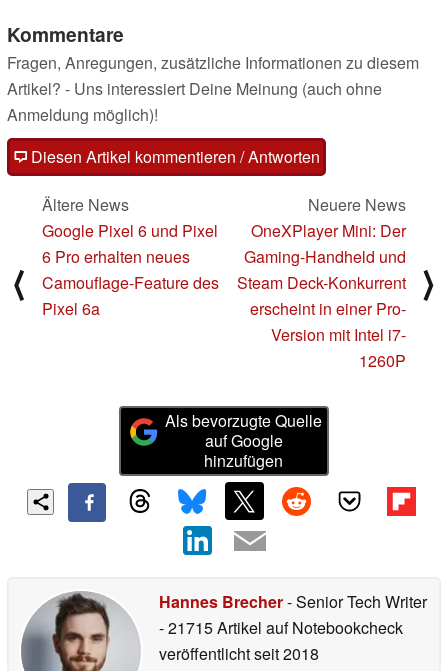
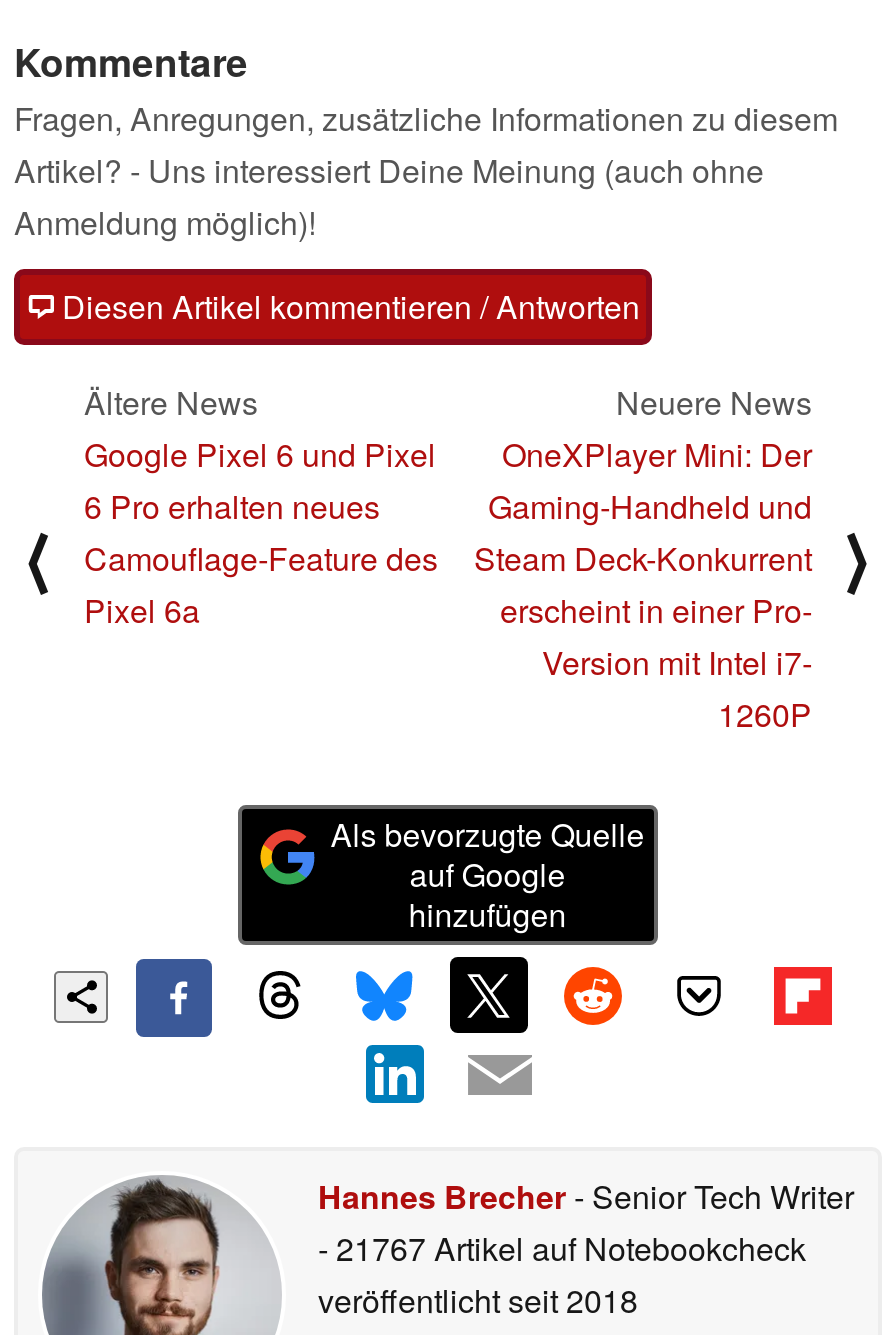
[159,616,403,639] - 21715 Artikel auf Notebookcheck -> [318,1225,806,1271] - 21767 Artikel auf Notebookcheck

